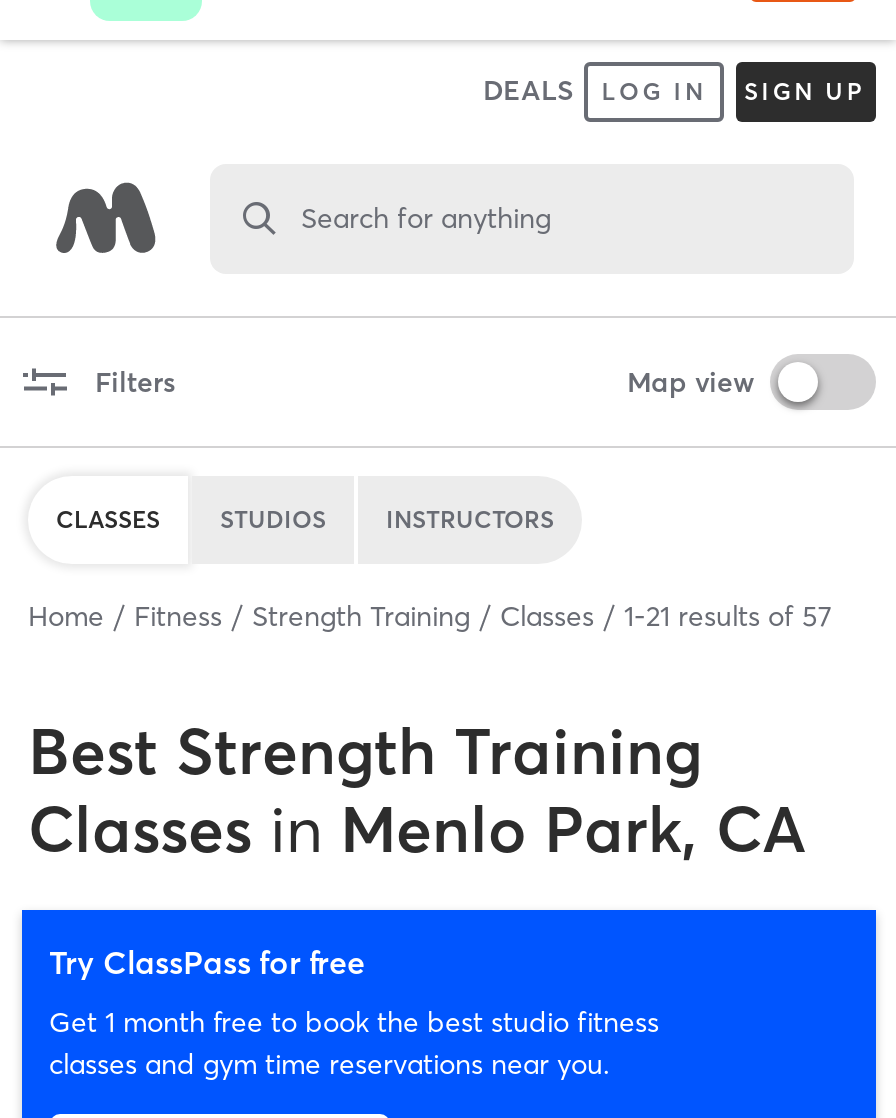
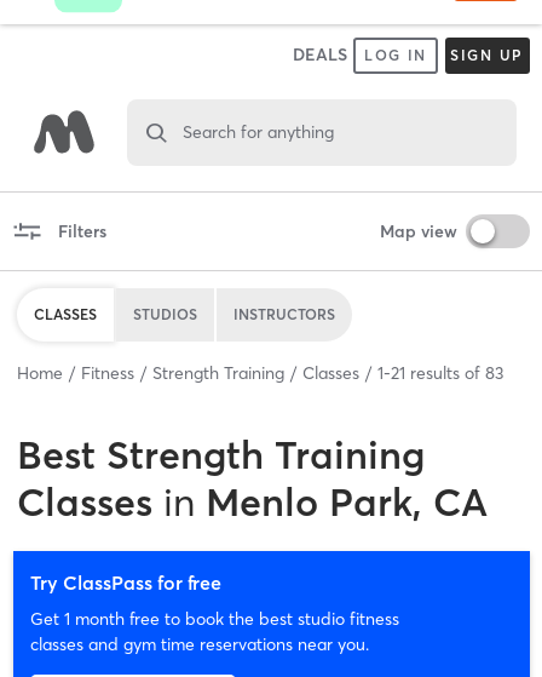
[28,597,832,633] Home Fitness Strength Training Classes 1-21 results of 57 -> [17,362,503,383] Home Fitness Strength Training Classes 1-21 results of 83

